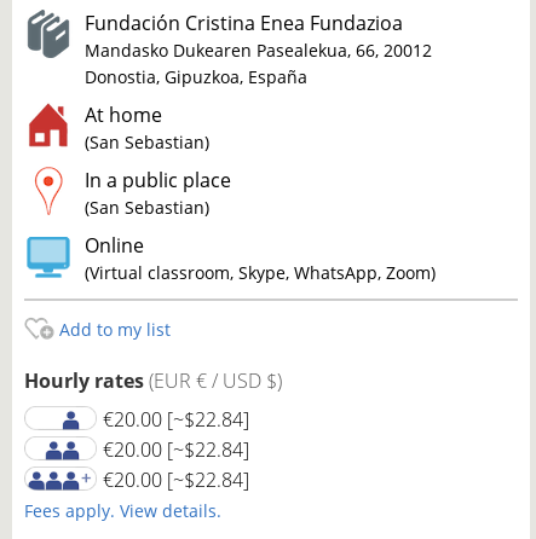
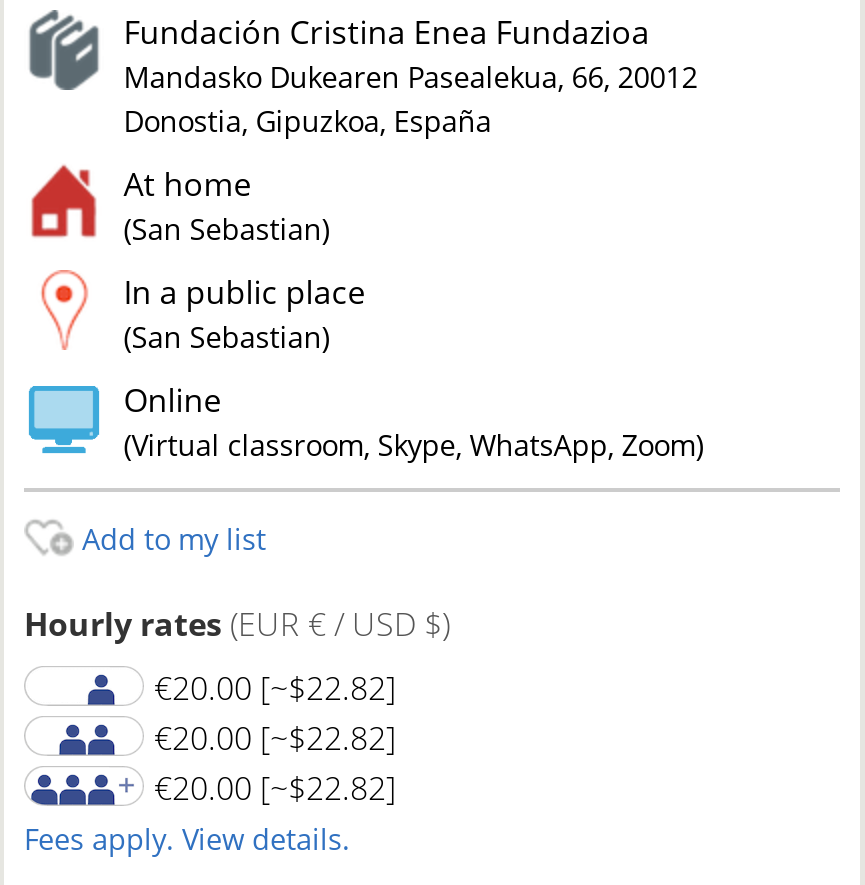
[103,406,249,432] €20.00 [~$22.84] -> [154,665,396,709] €20.00 [~$22.82]
[103,436,249,462] €20.00 [~$22.84] -> [154,715,396,759] €20.00 [~$22.82]
[103,466,249,493] €20.00 [~$22.84] -> [154,765,396,809] €20.00 [~$22.82]

